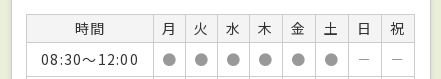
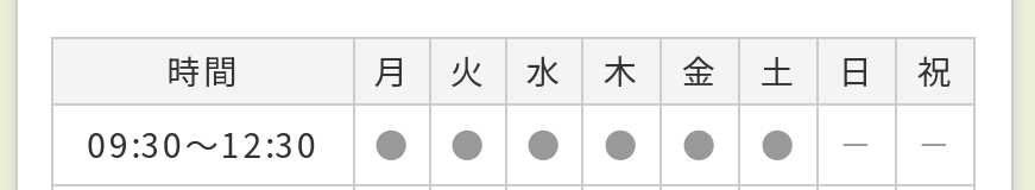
[41,49,139,69] 08:30～12:00 -> [87,120,319,167] 09:30～12:30

